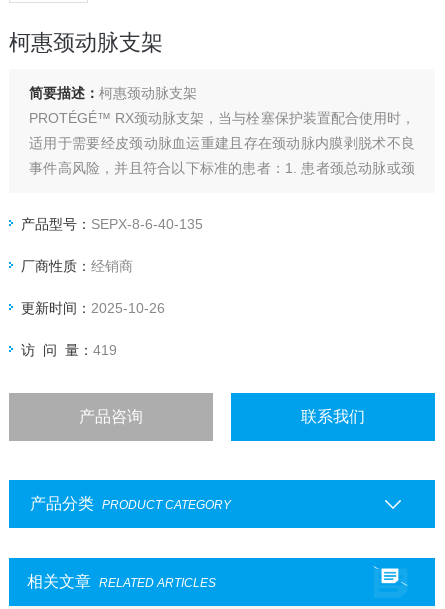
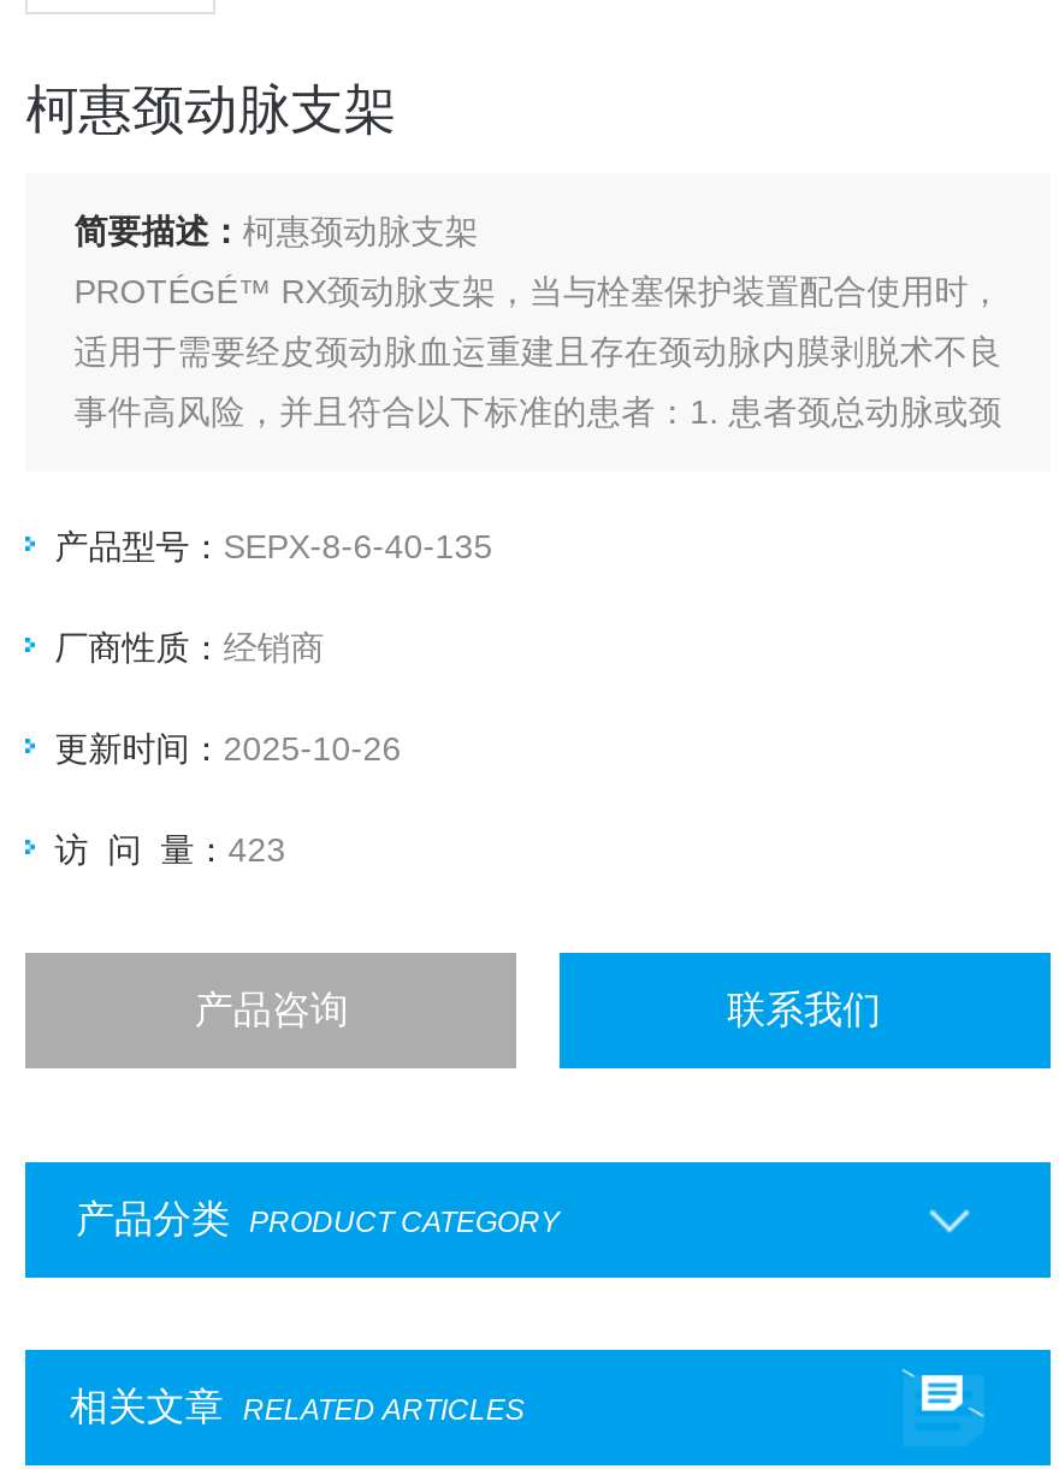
[21,342,117,358] 访 问 量：419 -> [55,830,286,869] 访 问 量：423

